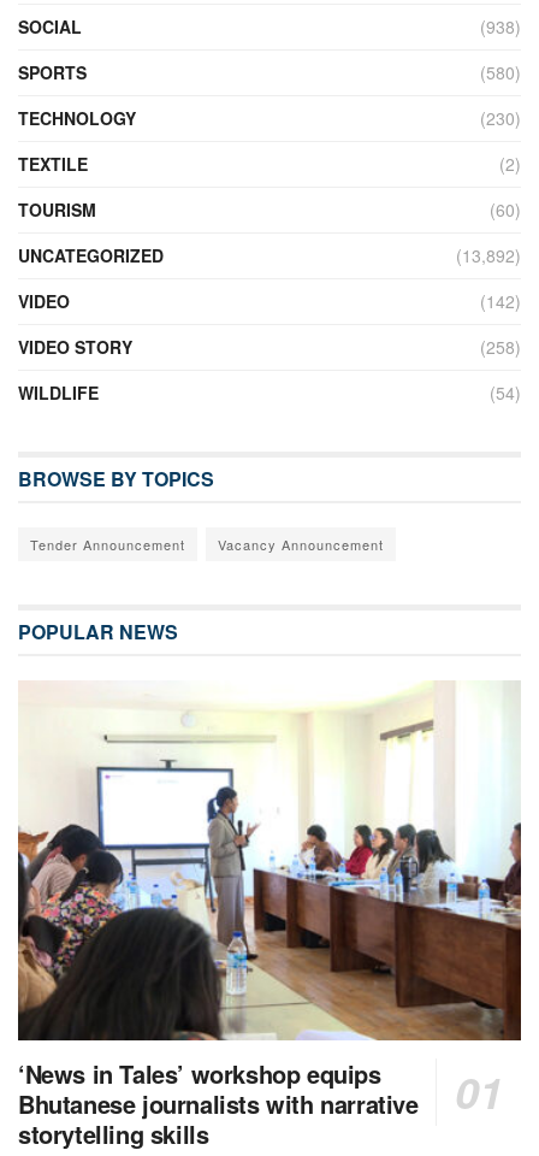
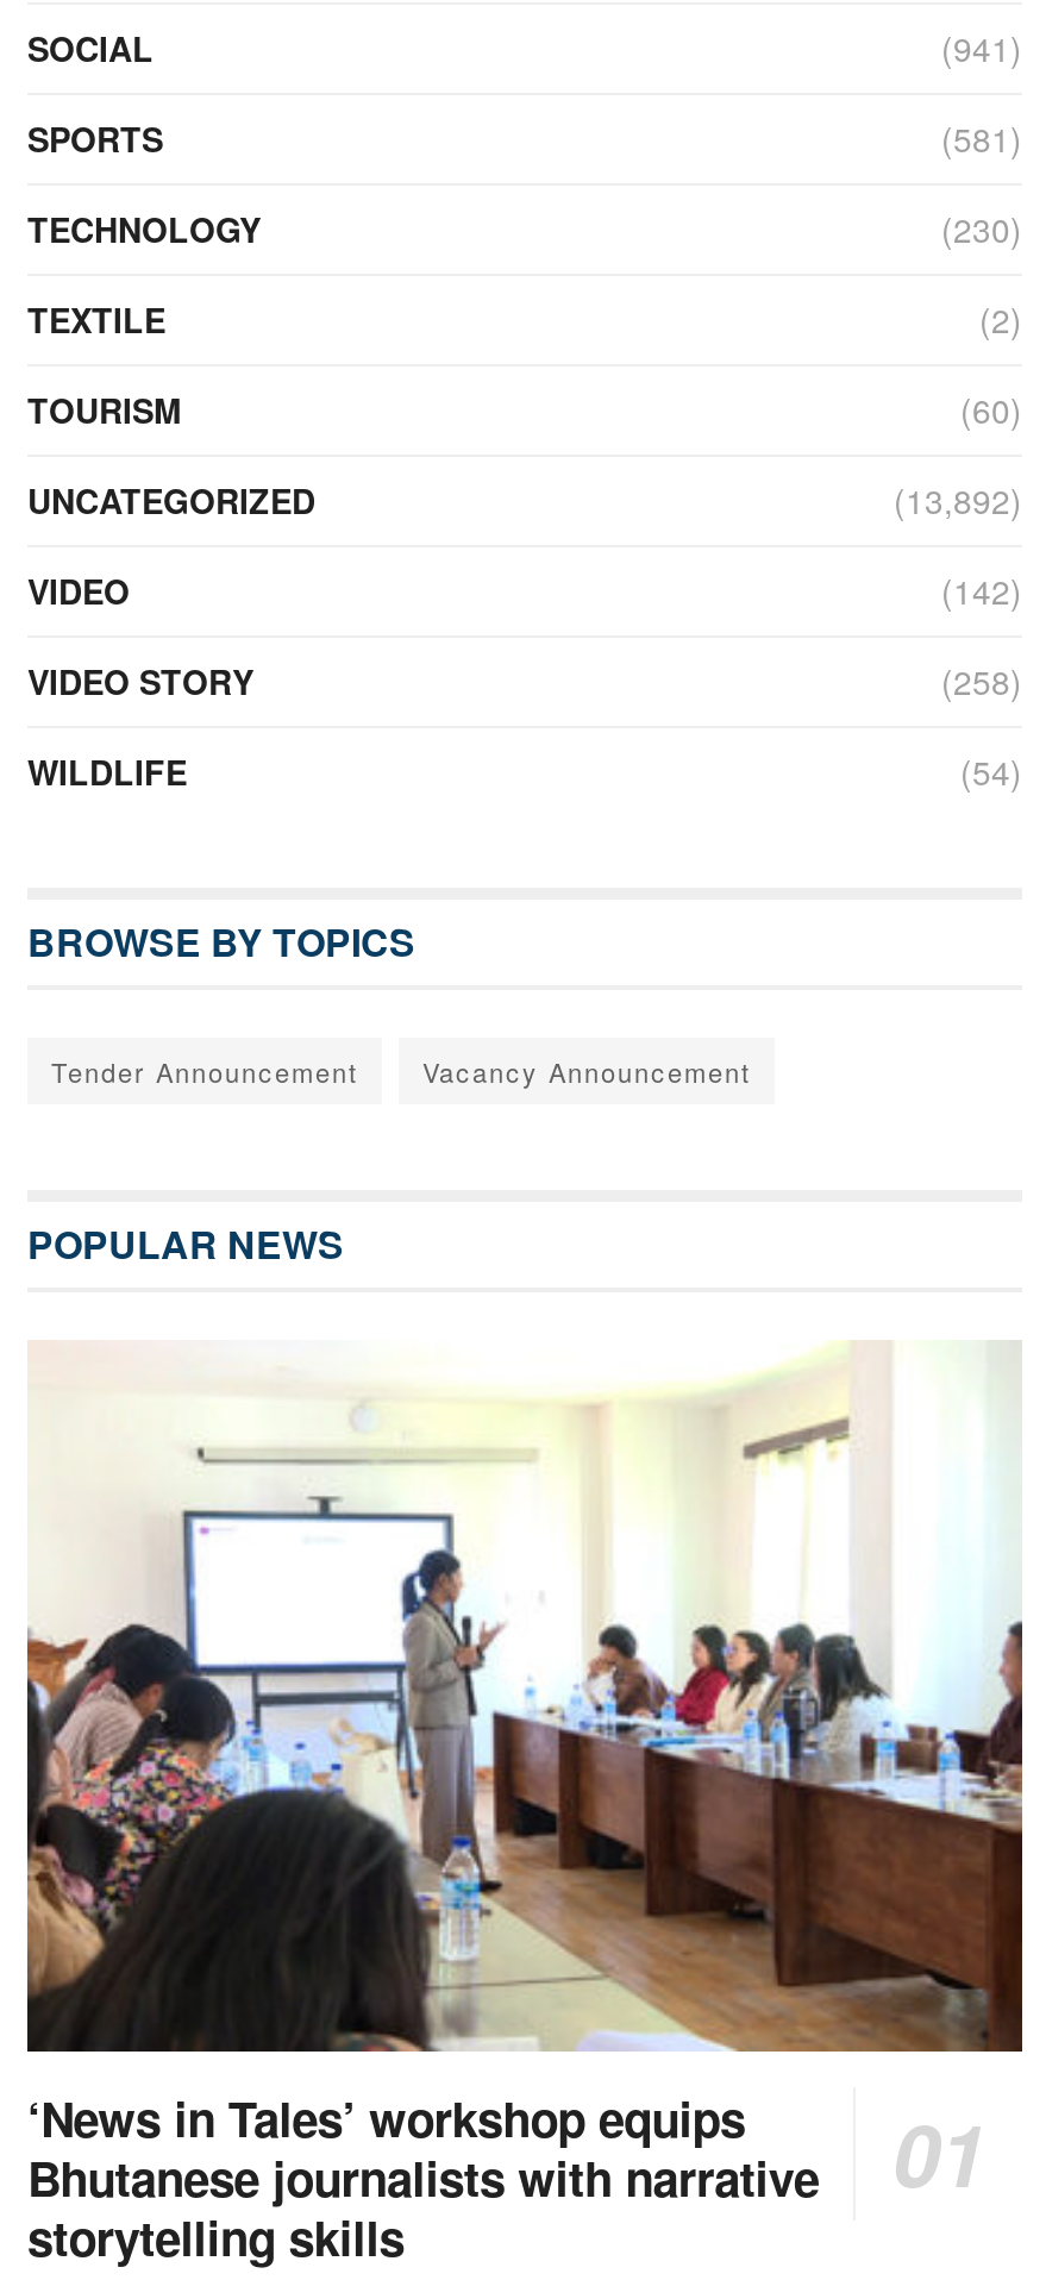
[480,14,521,38] (938) -> [941,24,1022,71] (941)
[480,60,521,84] (580) -> [941,114,1022,162] (581)

